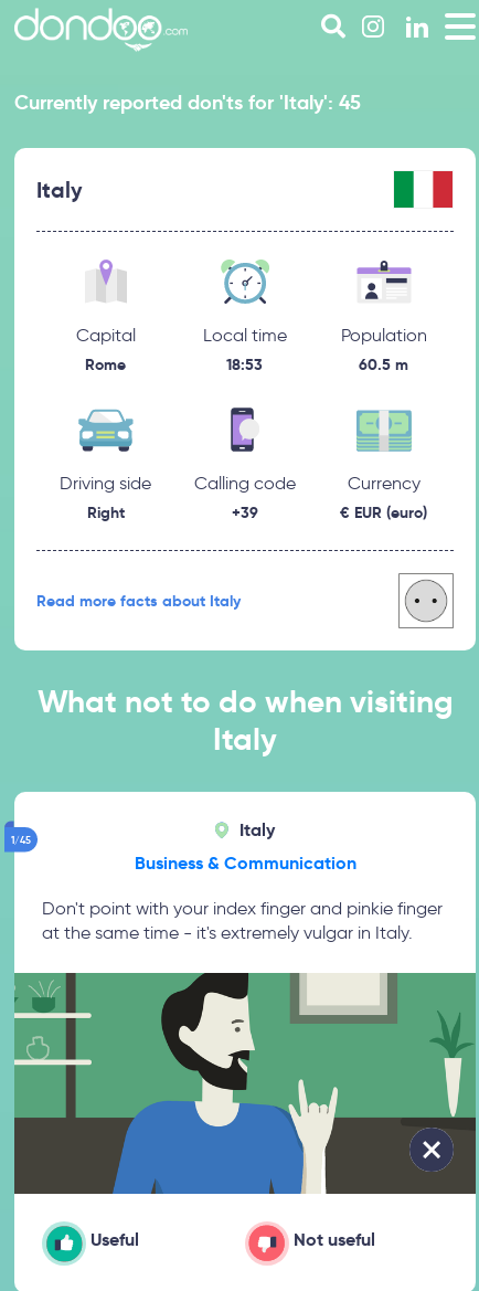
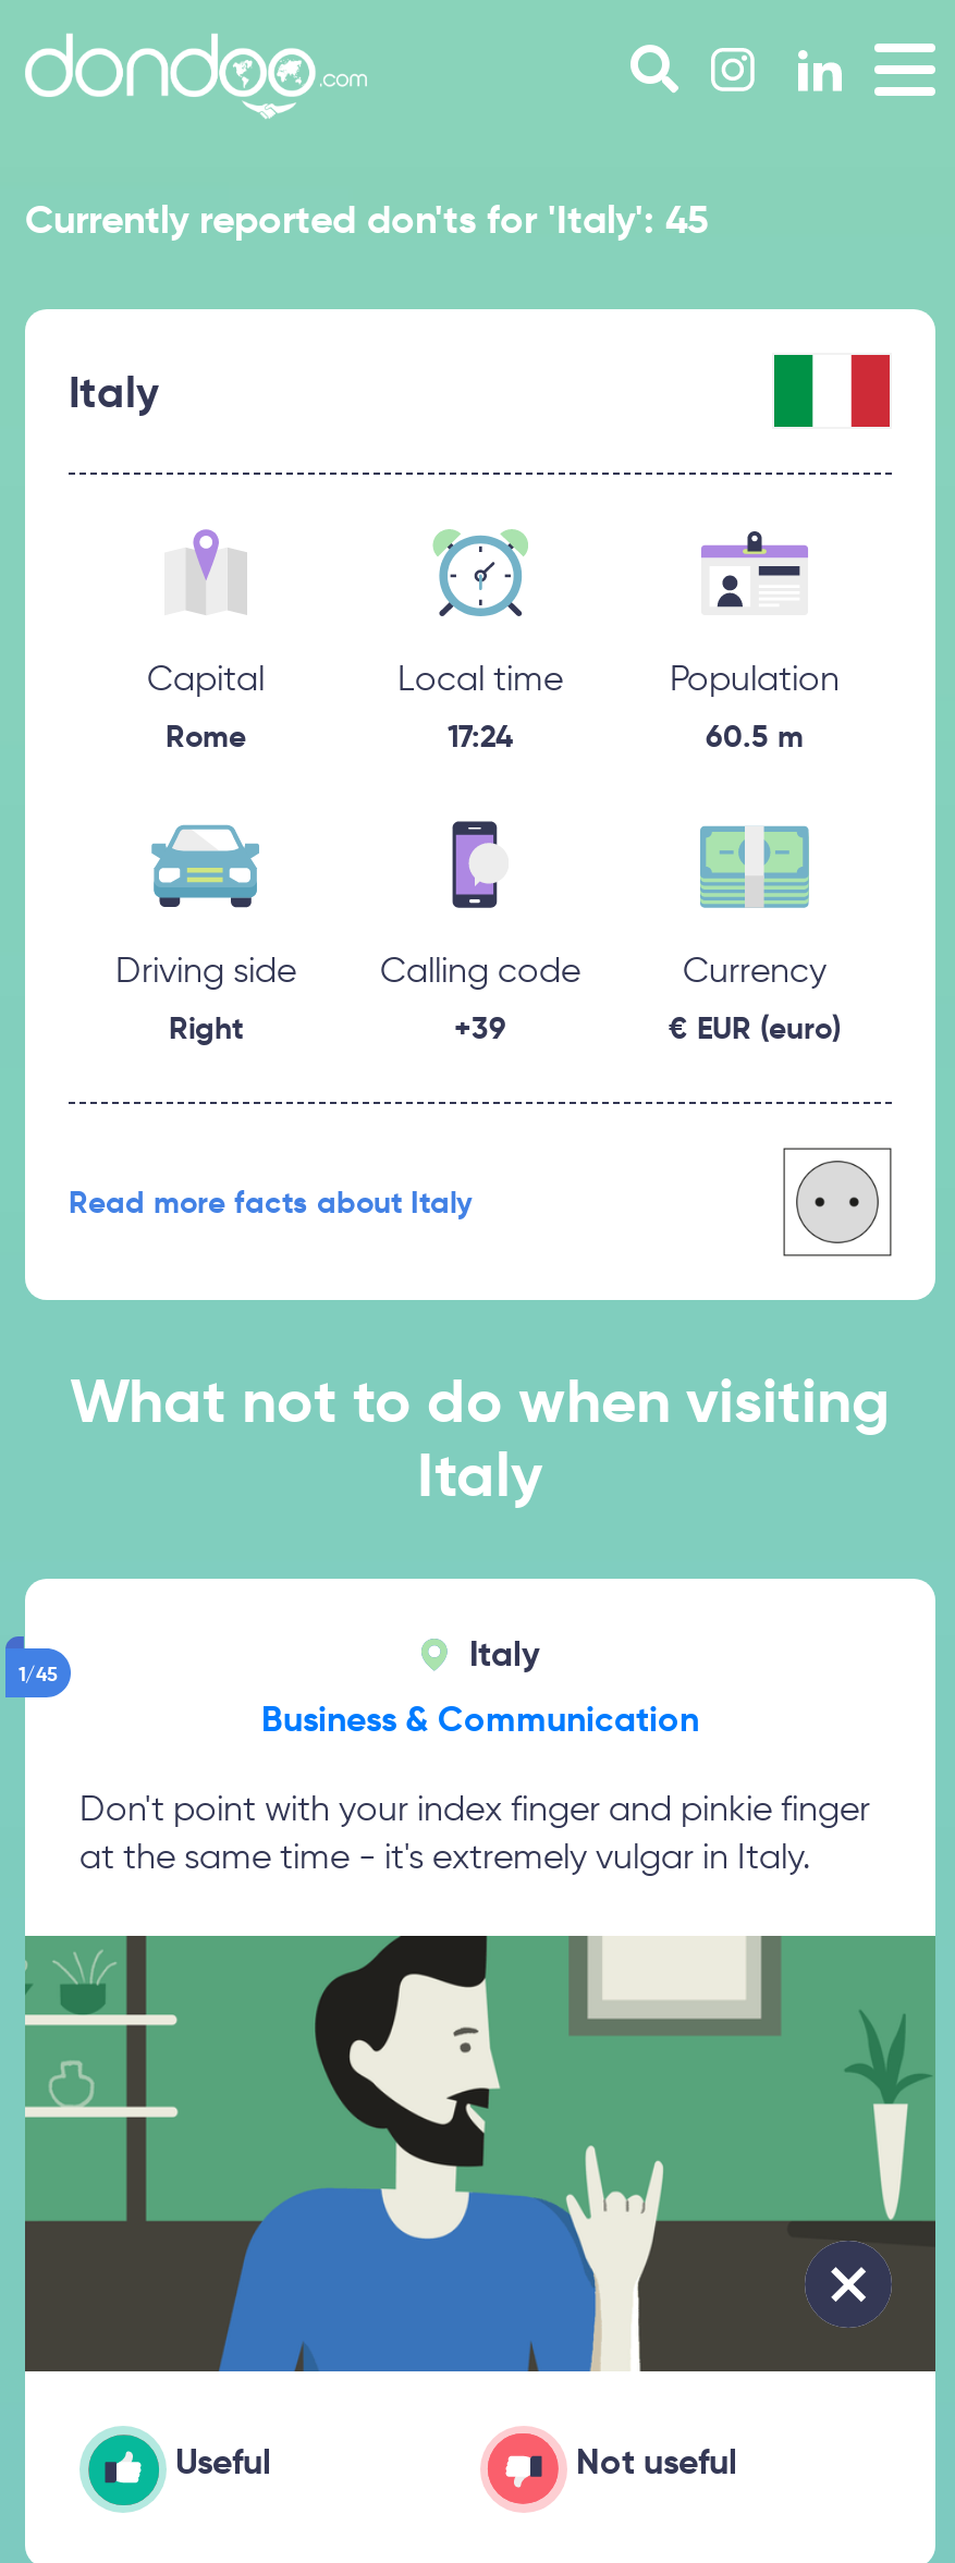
[227,355,263,374] 18:53 -> [448,716,513,756] 17:24

